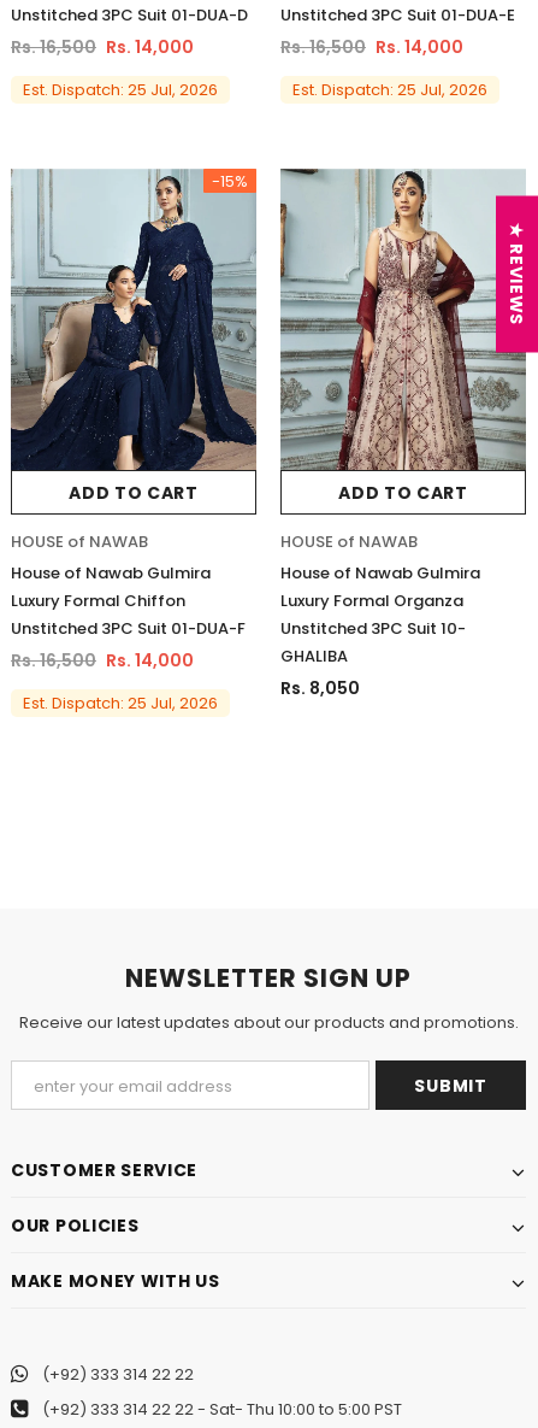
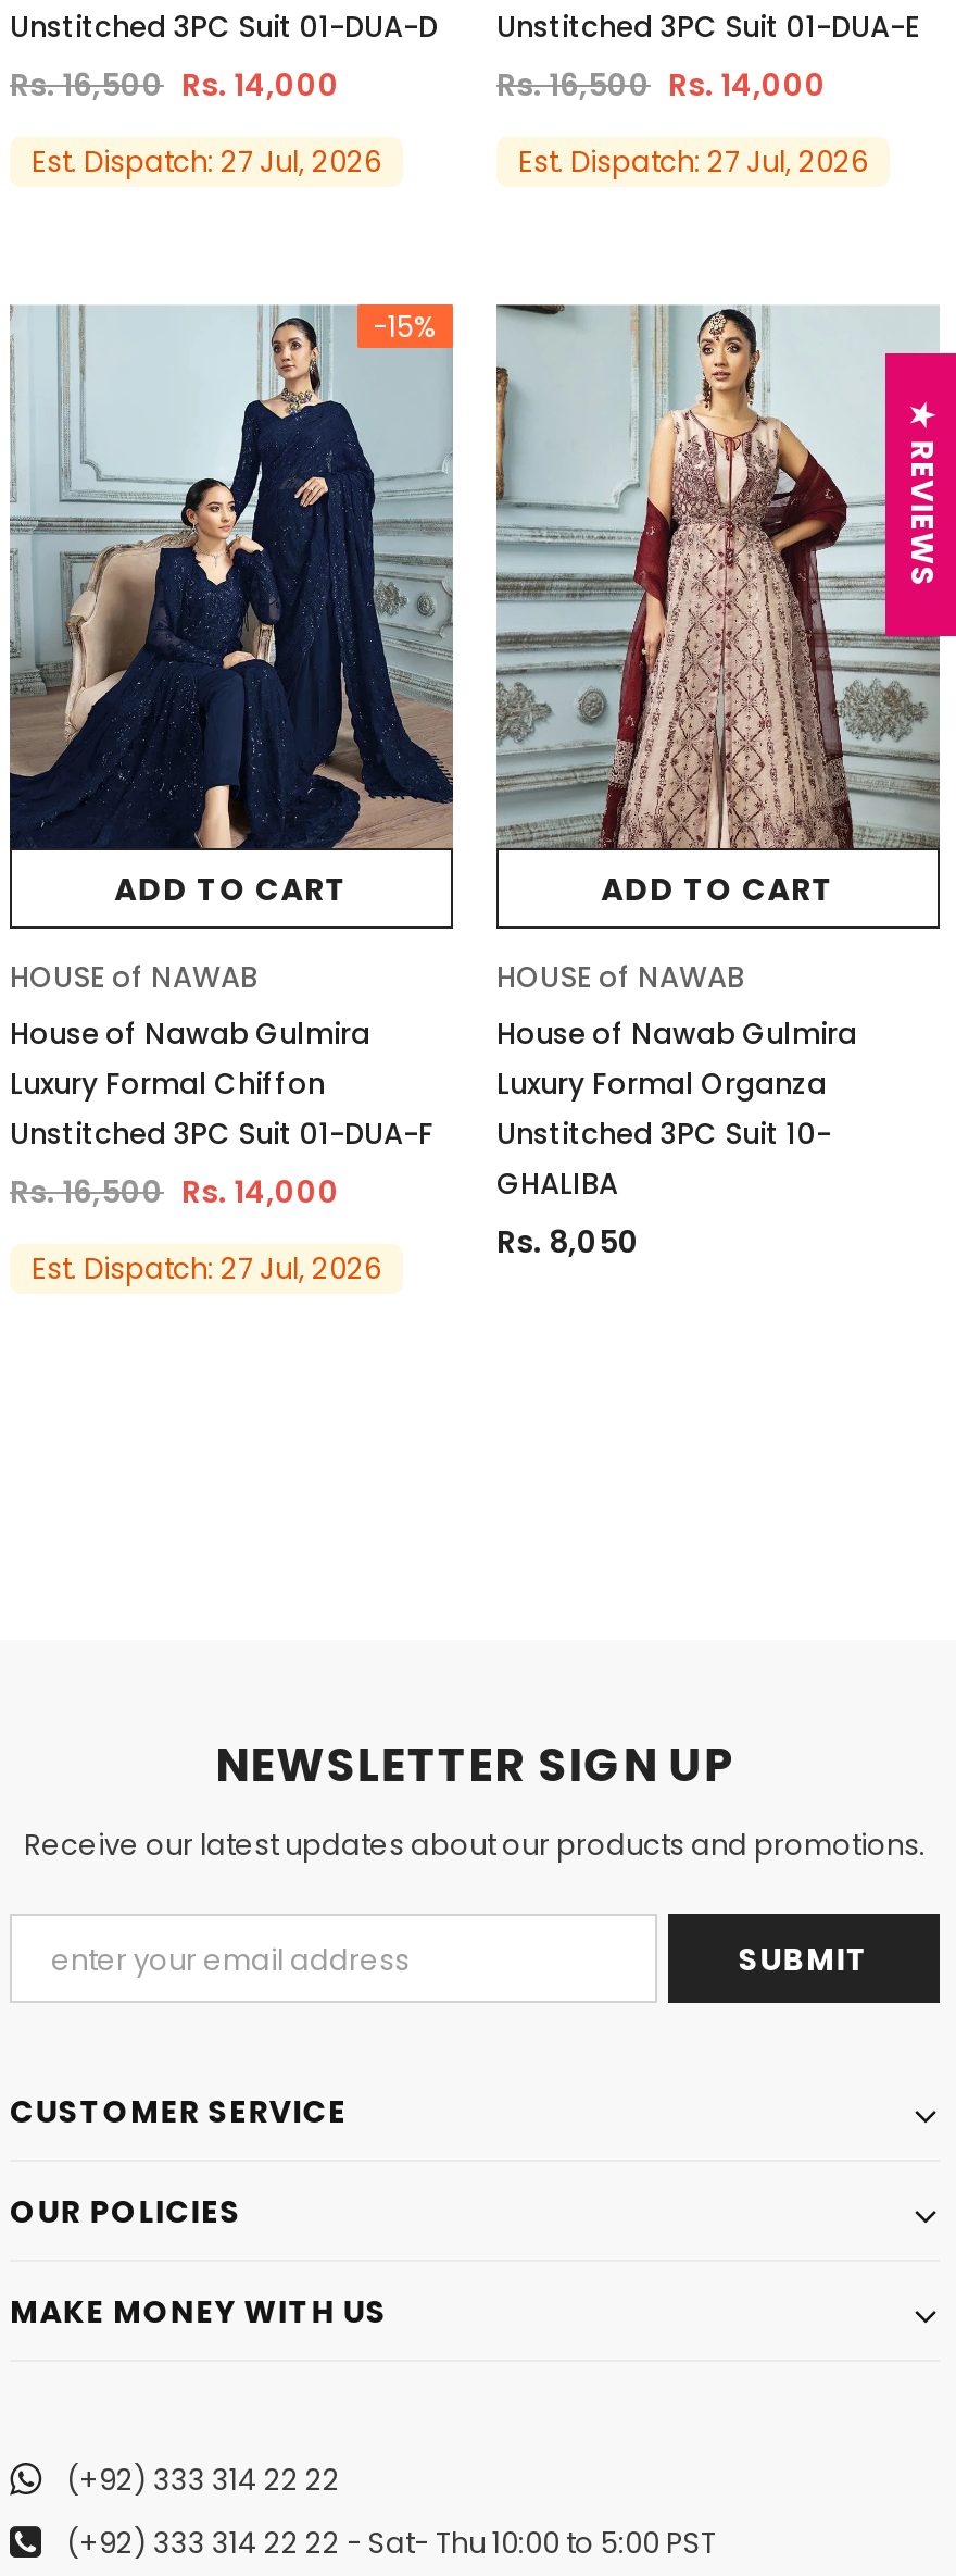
[23,78,218,101] Est. Dispatch: 25 Jul, 2026 -> [32,141,381,183] Est. Dispatch: 27 Jul, 2026
[292,78,487,101] Est. Dispatch: 25 Jul, 2026 -> [518,141,868,183] Est. Dispatch: 27 Jul, 2026
[23,691,218,714] Est. Dispatch: 25 Jul, 2026 -> [32,1247,381,1289] Est. Dispatch: 27 Jul, 2026

